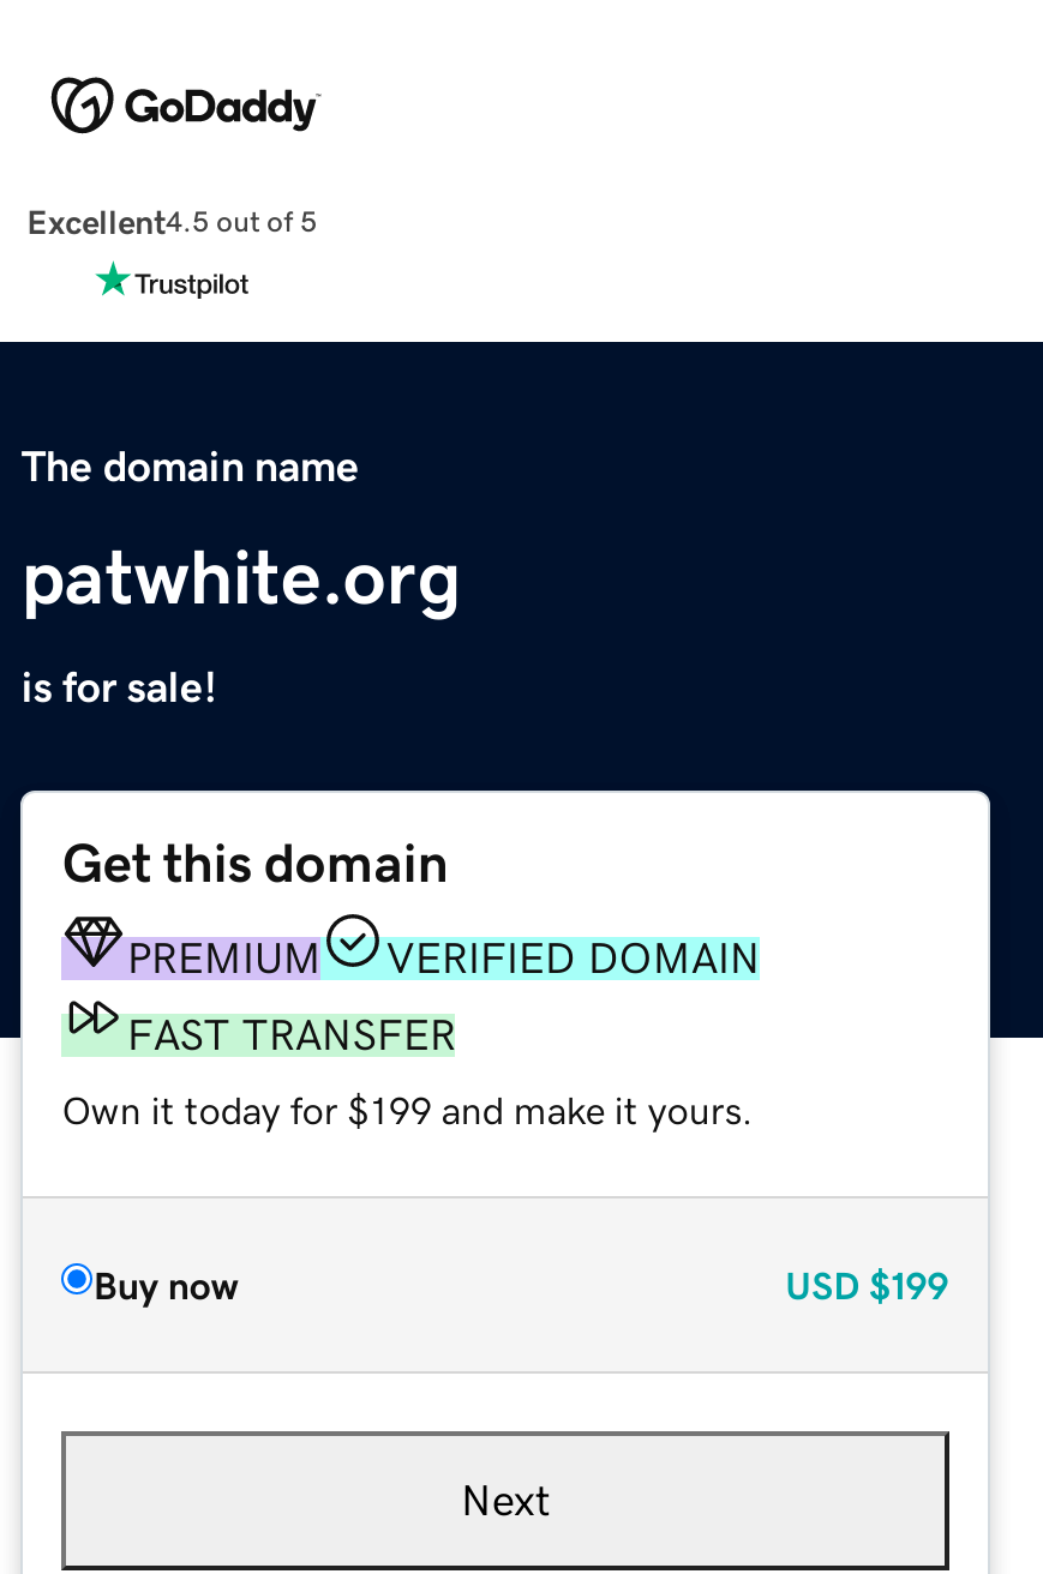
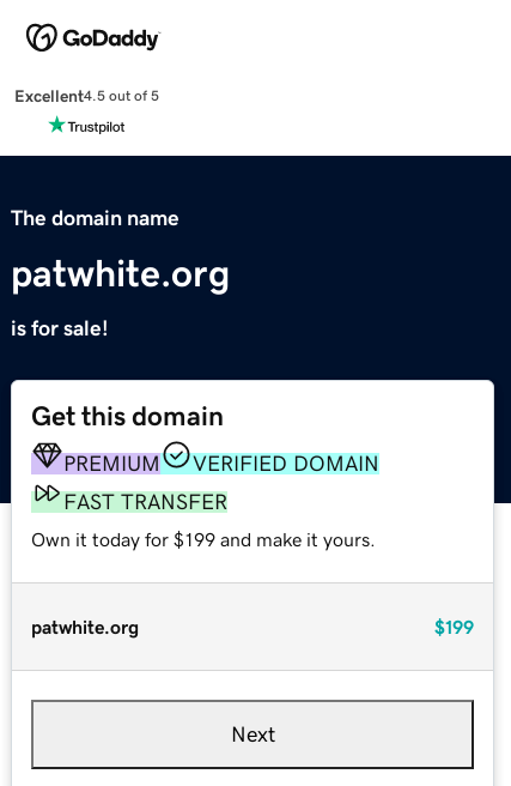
[93,1265,948,1303] Buy now | USD $199 -> [32,617,473,636] patwhite.org | $199

